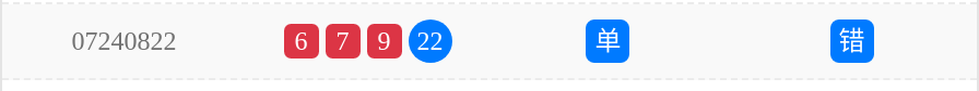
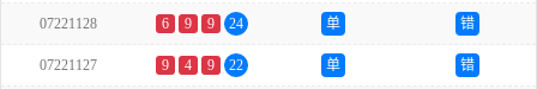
[72,26,177,56] 07240822 -> [39,15,97,32] 07221128
[336,26,349,56] 7 -> [39,15,474,74] 9 | 9 | 24 | 单 | 错 | 07221127 | 9 | 4

